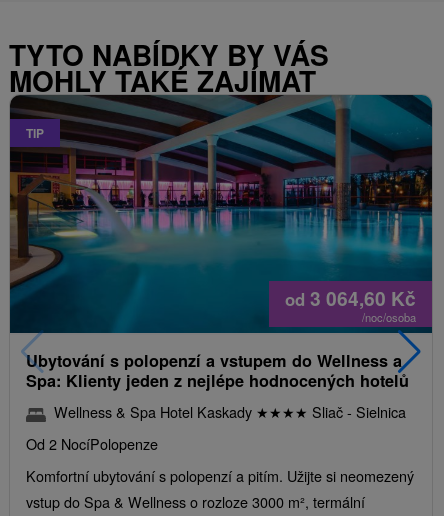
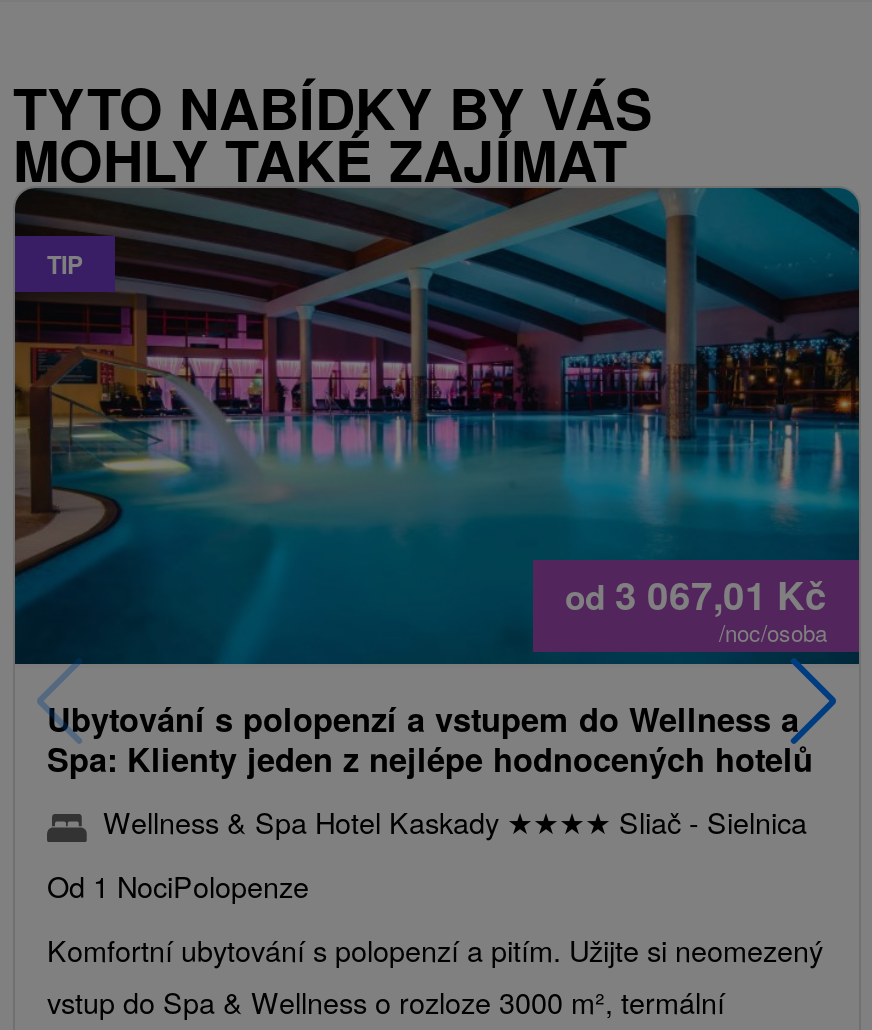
[285,284,416,312] od 3 064,60 Kč -> [565,567,827,623] od 3 067,01 Kč
[26,433,158,454] Od 2 NocíPolopenze -> [47,865,309,907] Od 1 NociPolopenze

